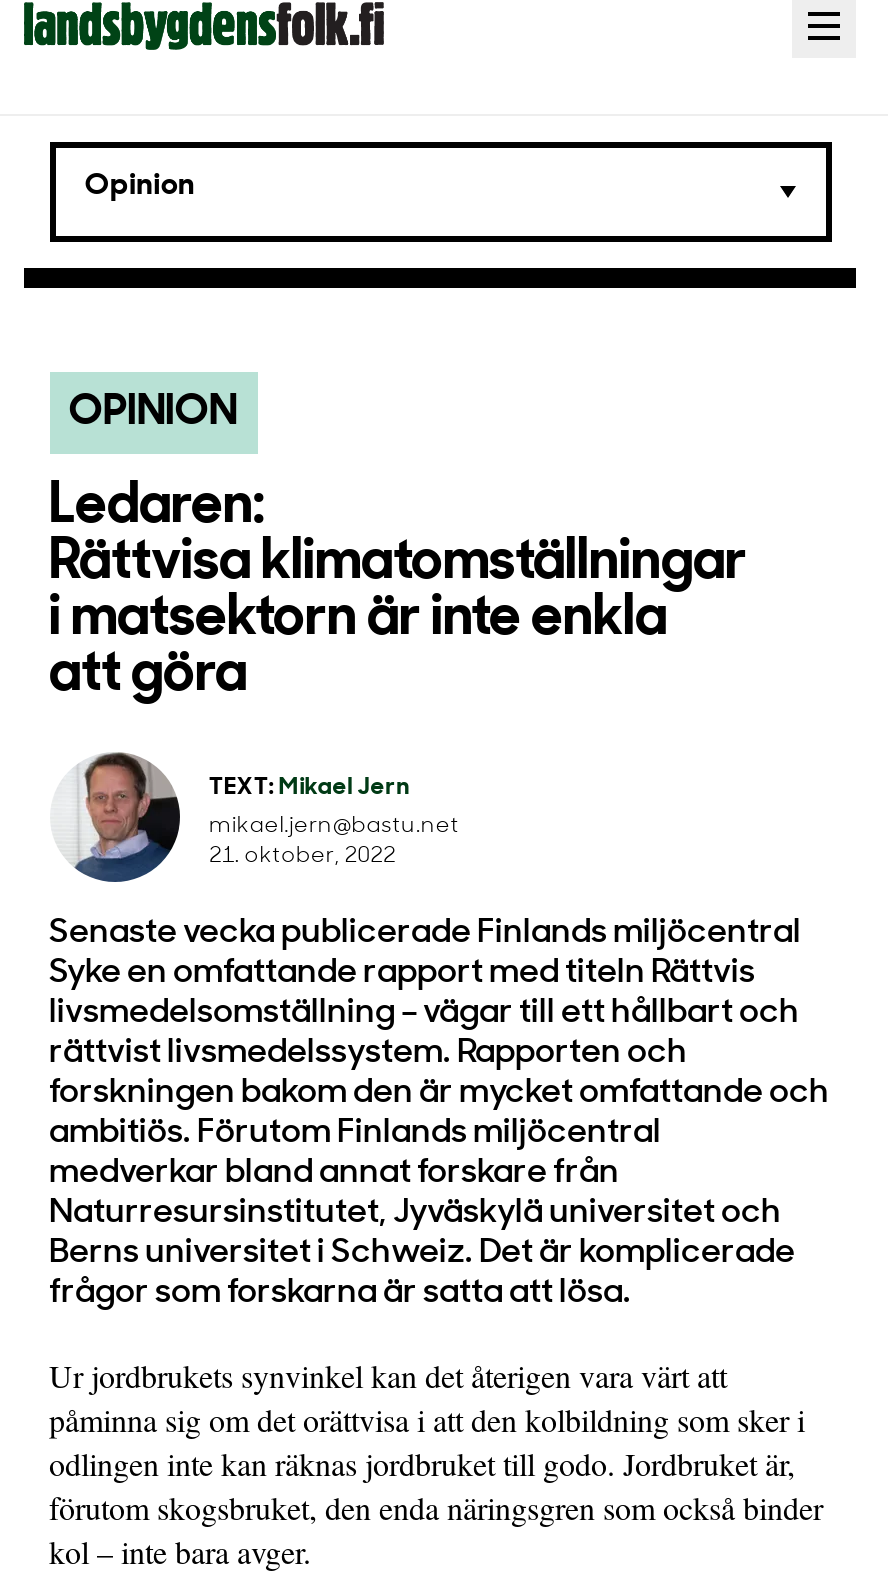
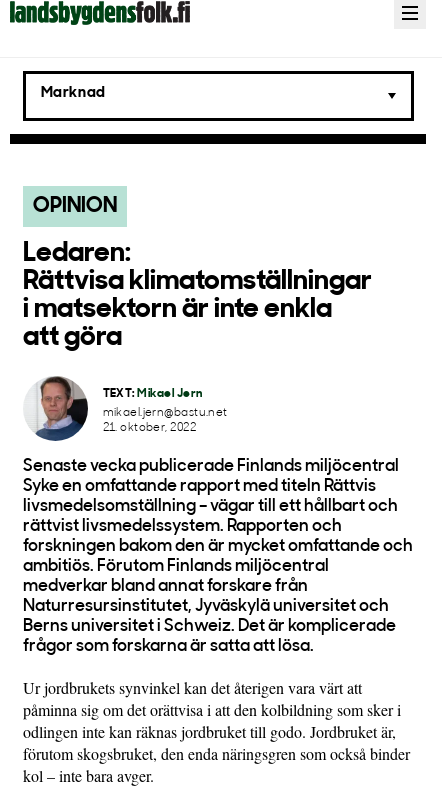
[85,171,195,201] Opinion -> [40,85,106,100] Marknad

